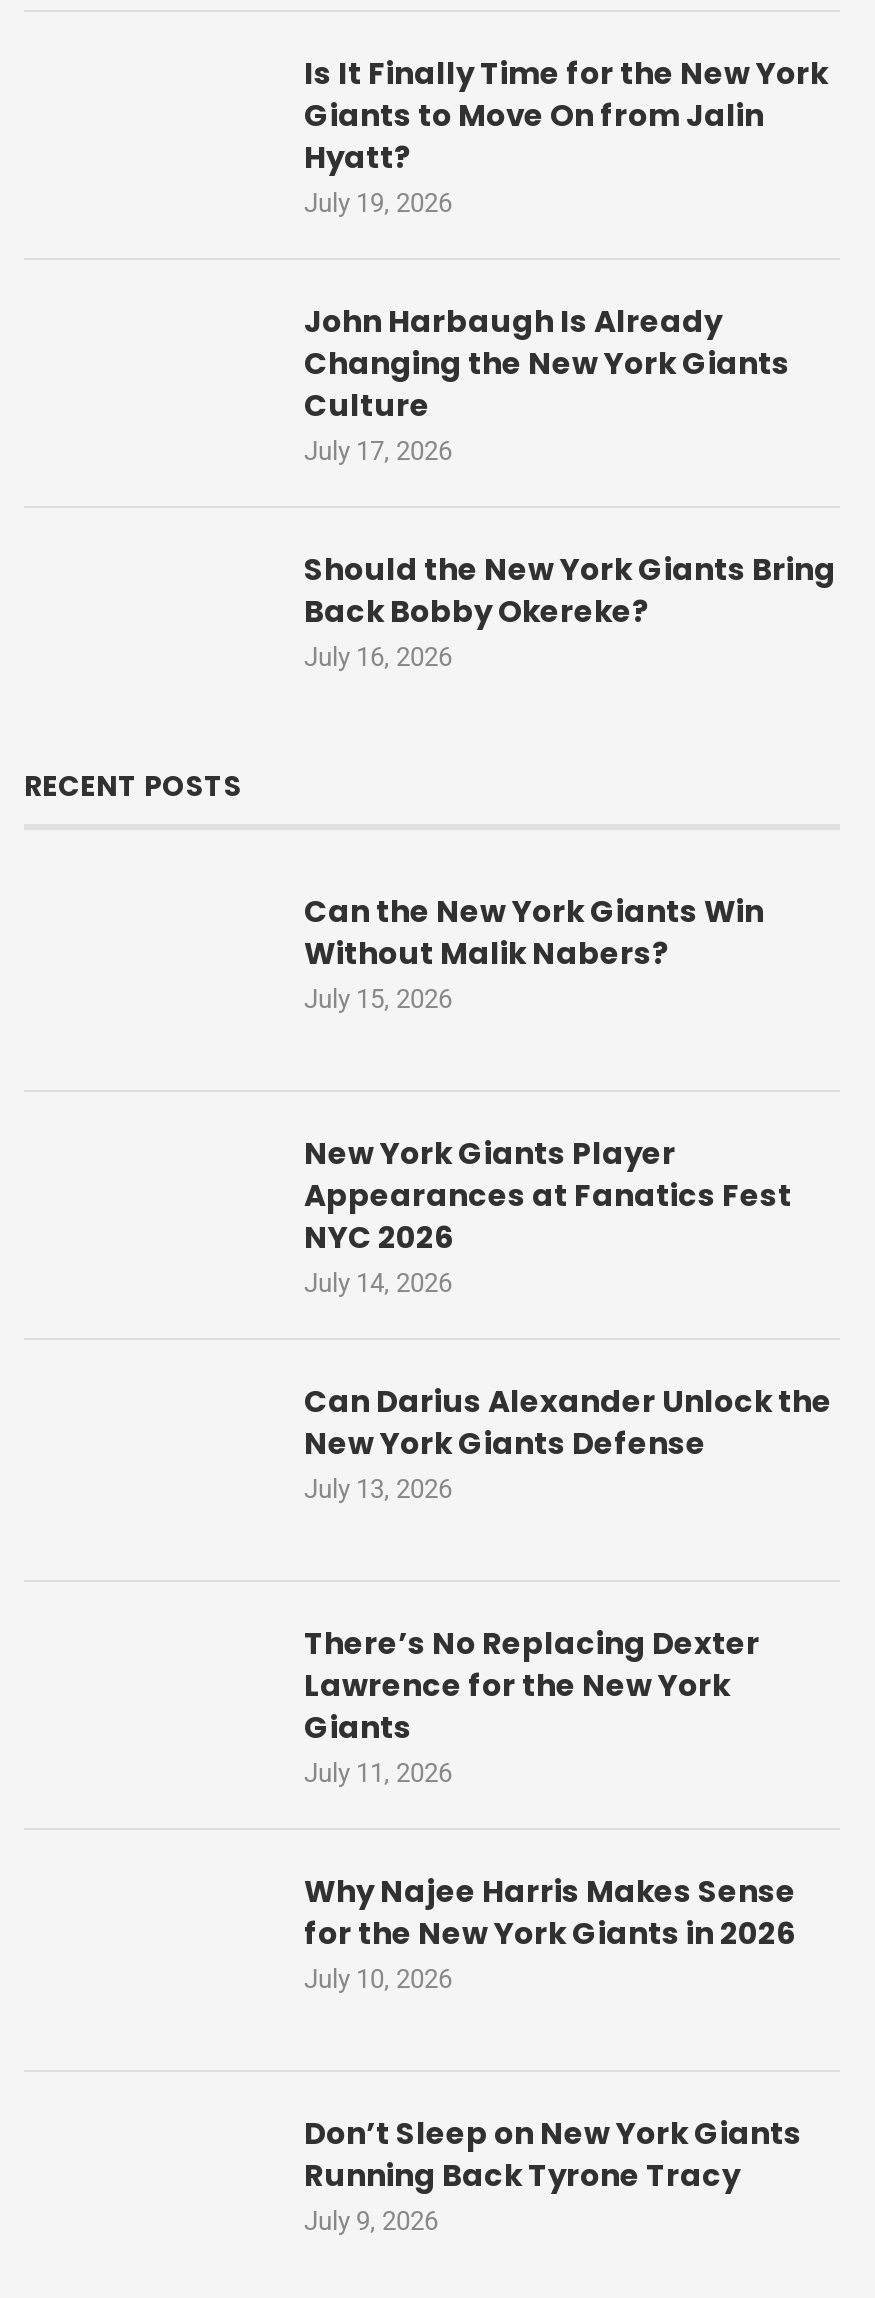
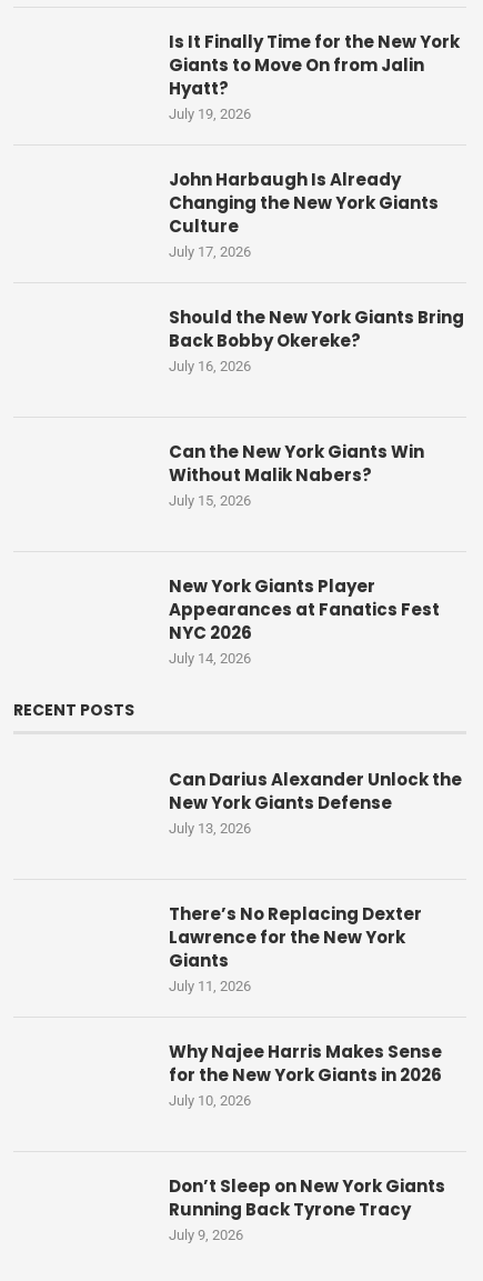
moved [24,766,242,806] -> [13,699,134,721]: RECENT POSTS
moved [304,890,792,1298] -> [169,440,440,666]: Can the New York Giants Win | Without Malik Nabers? | July 15, 2026 | New York Giants Player | Appearances at Fanatics Fest | NYC 2026 | July 14, 2026

